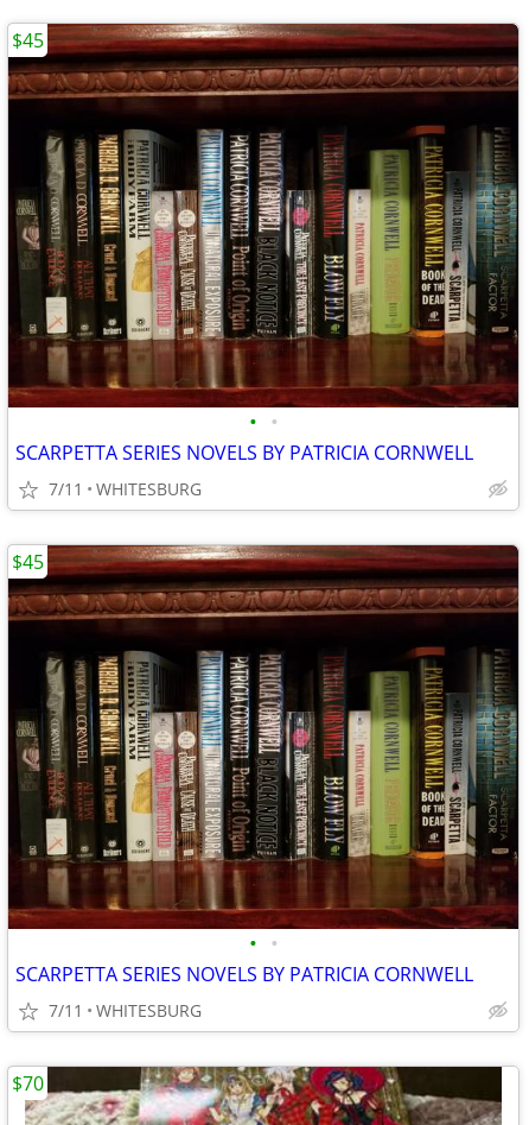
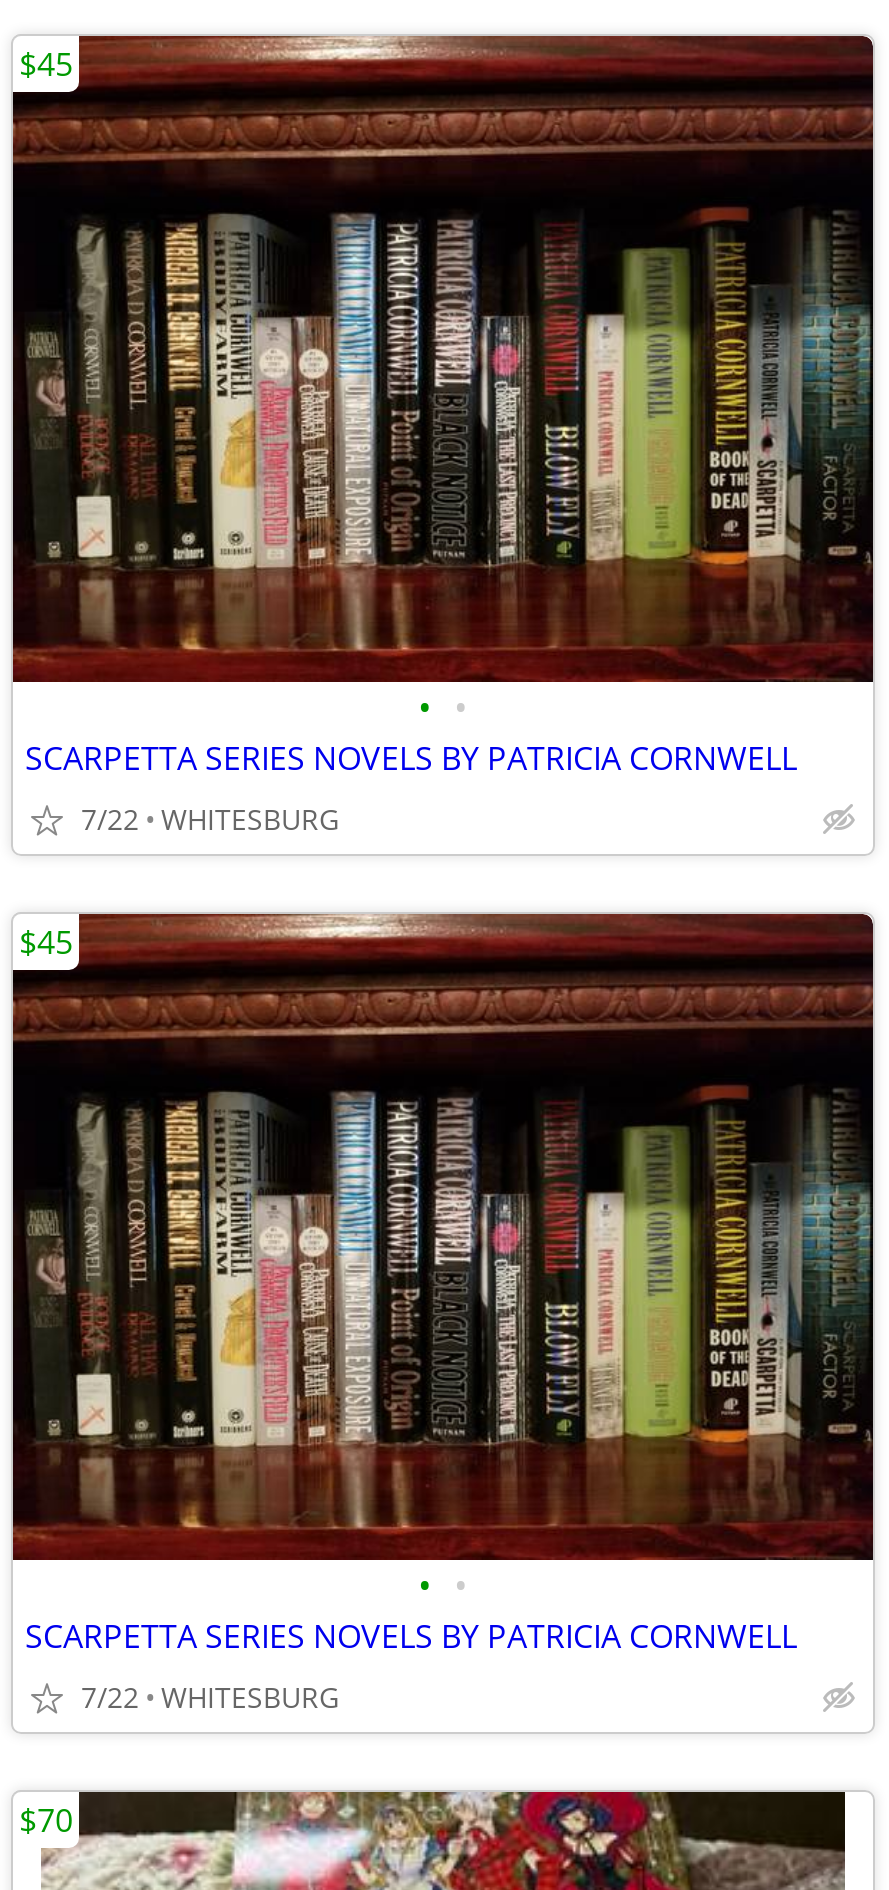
[49,478,202,500] 7/11 WHITESBURG -> [81,800,339,838] 7/22 WHITESBURG
[49,999,202,1022] 7/11 WHITESBURG -> [81,1678,339,1716] 7/22 WHITESBURG

